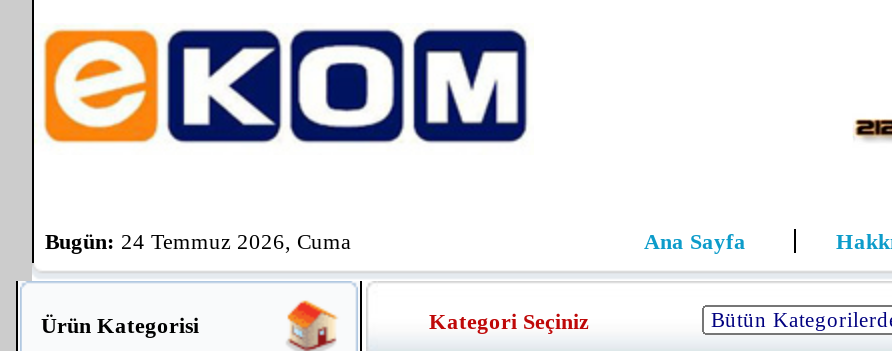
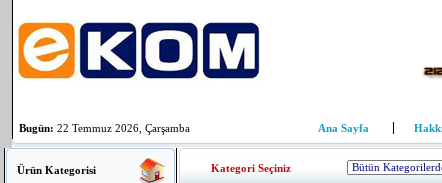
[45,229,351,253] Bugün: 24 Temmuz 2026, Cuma -> [18,122,189,134] Bugün: 22 Temmuz 2026, Çarşamba

